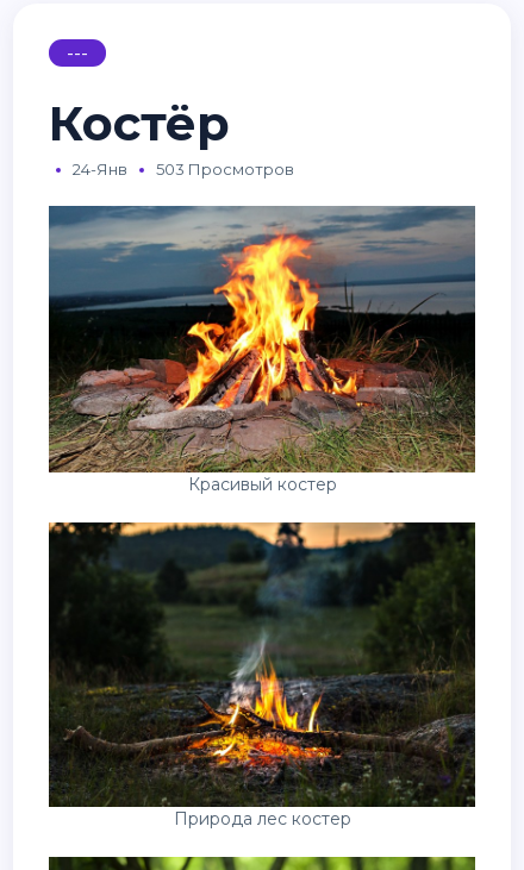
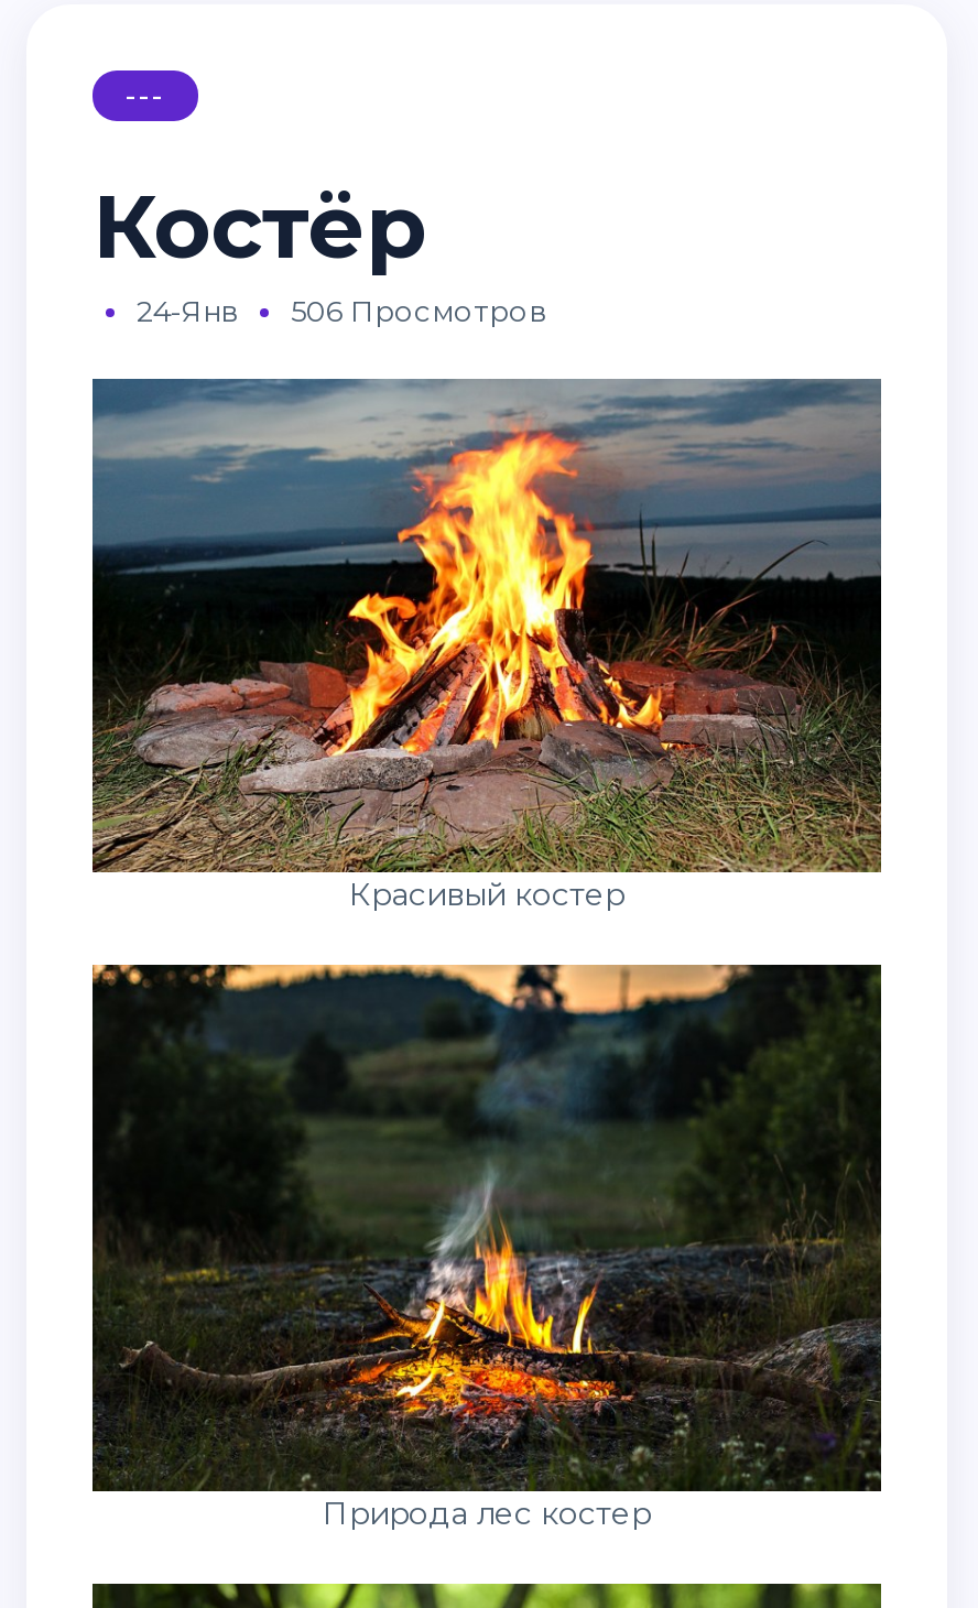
[73,159,294,179] 24-Янв 503 Просмотров -> [137,293,546,328] 24-Янв 506 Просмотров

